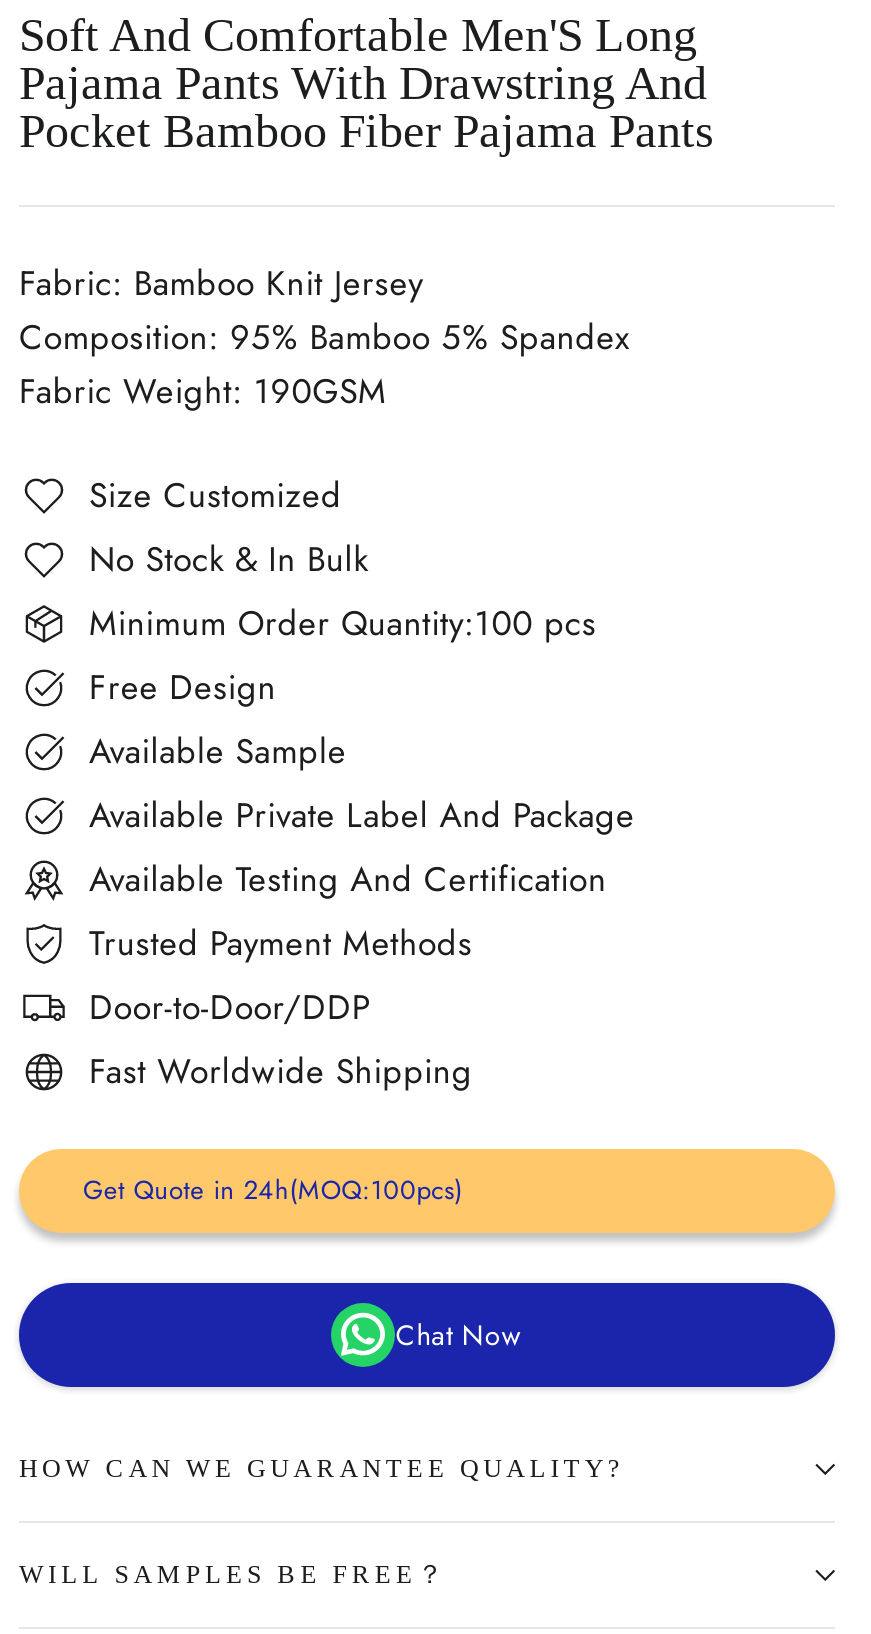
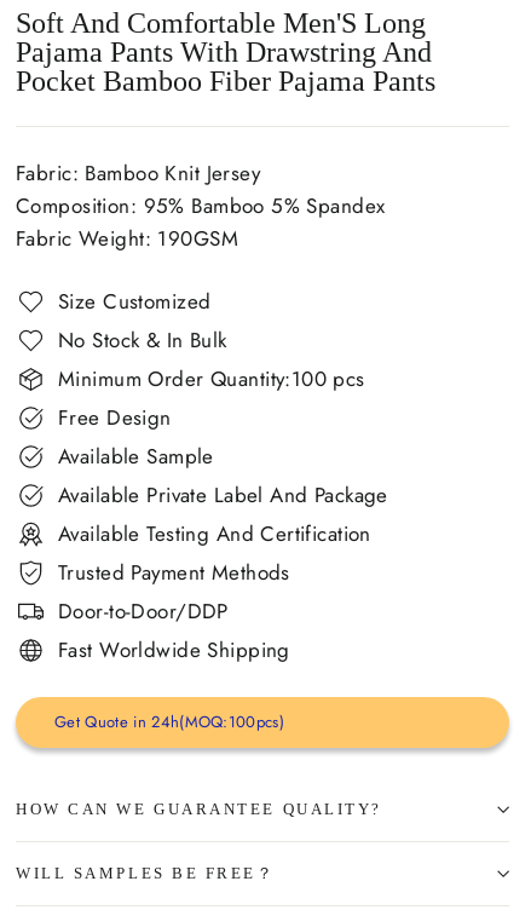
[396,1315,522,1355] Chat Now -> none

